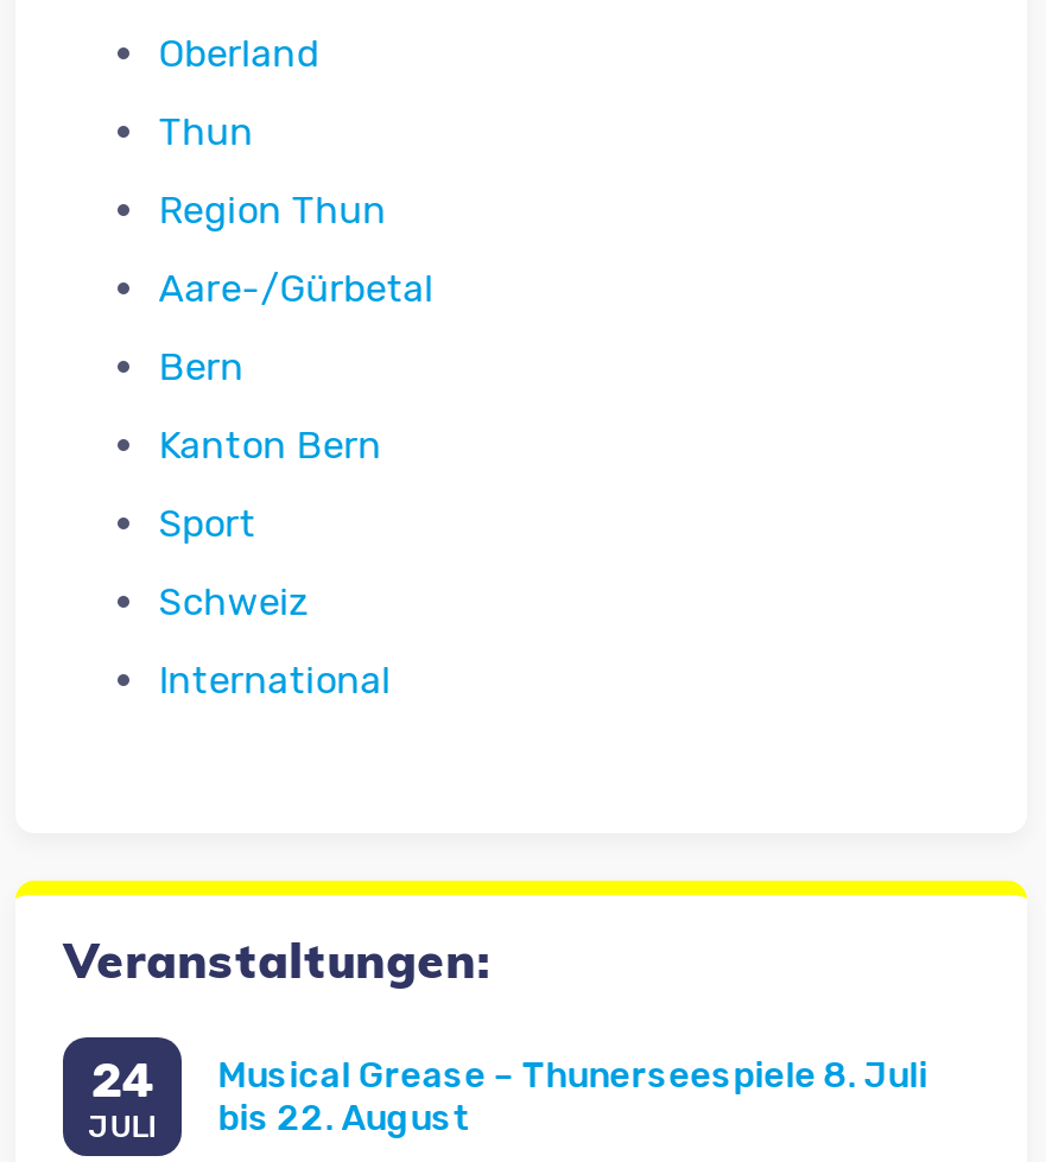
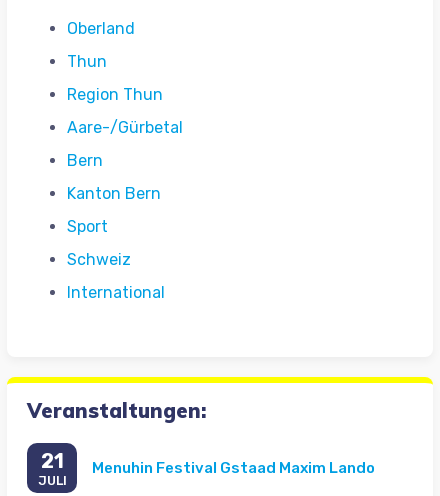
[91,1050,155,1107] 24 -> [41,448,64,472] 21
[218,1054,928,1139] Musical Grease – Thunerseespiele 8. Juli | bis 22. August -> [92,459,375,477] Menuhin Festival Gstaad Maxim Lando

